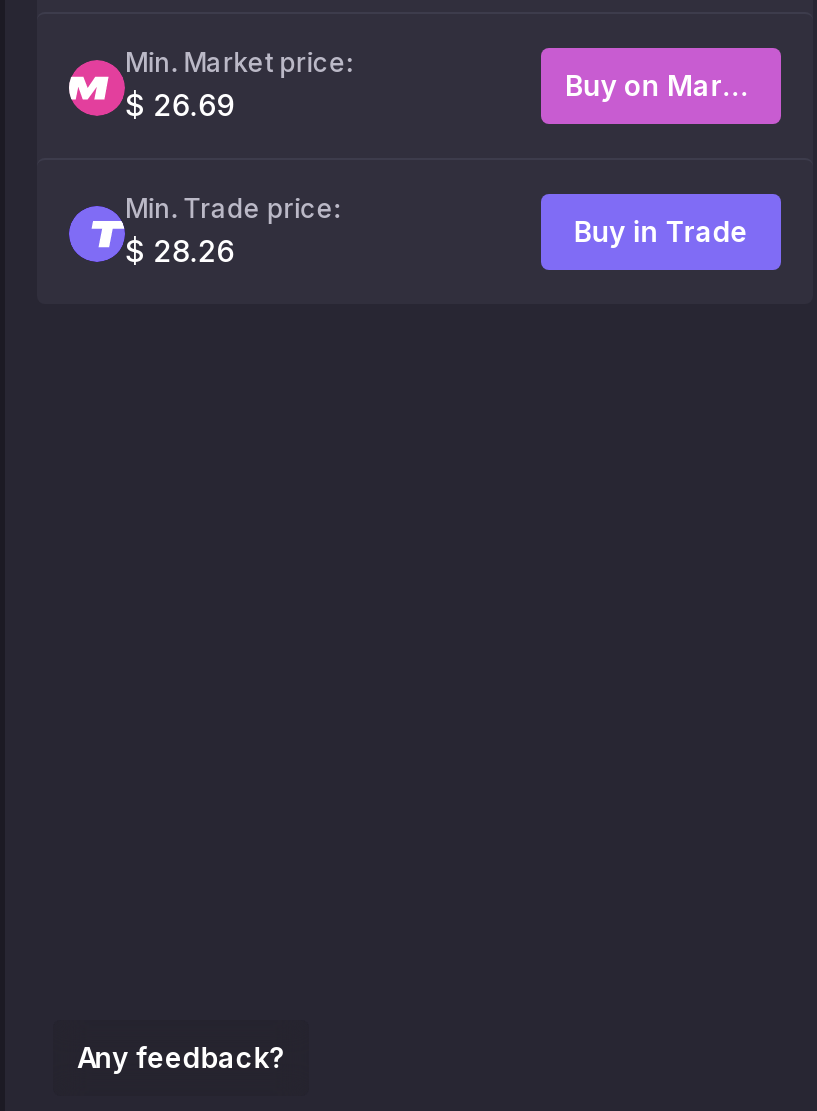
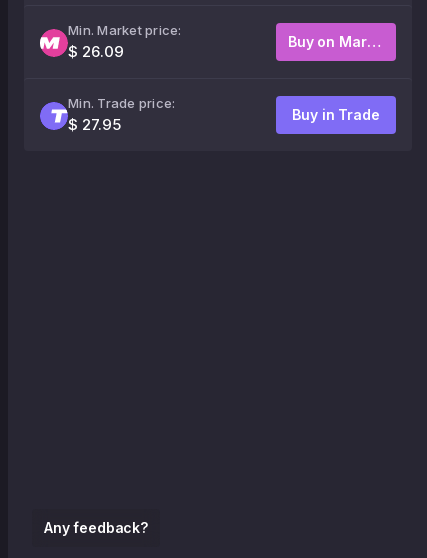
[125,86,236,124] $ 26.69 -> [68,42,124,61] $ 26.09
[125,232,234,270] $ 28.26 -> [68,115,121,134] $ 27.95

